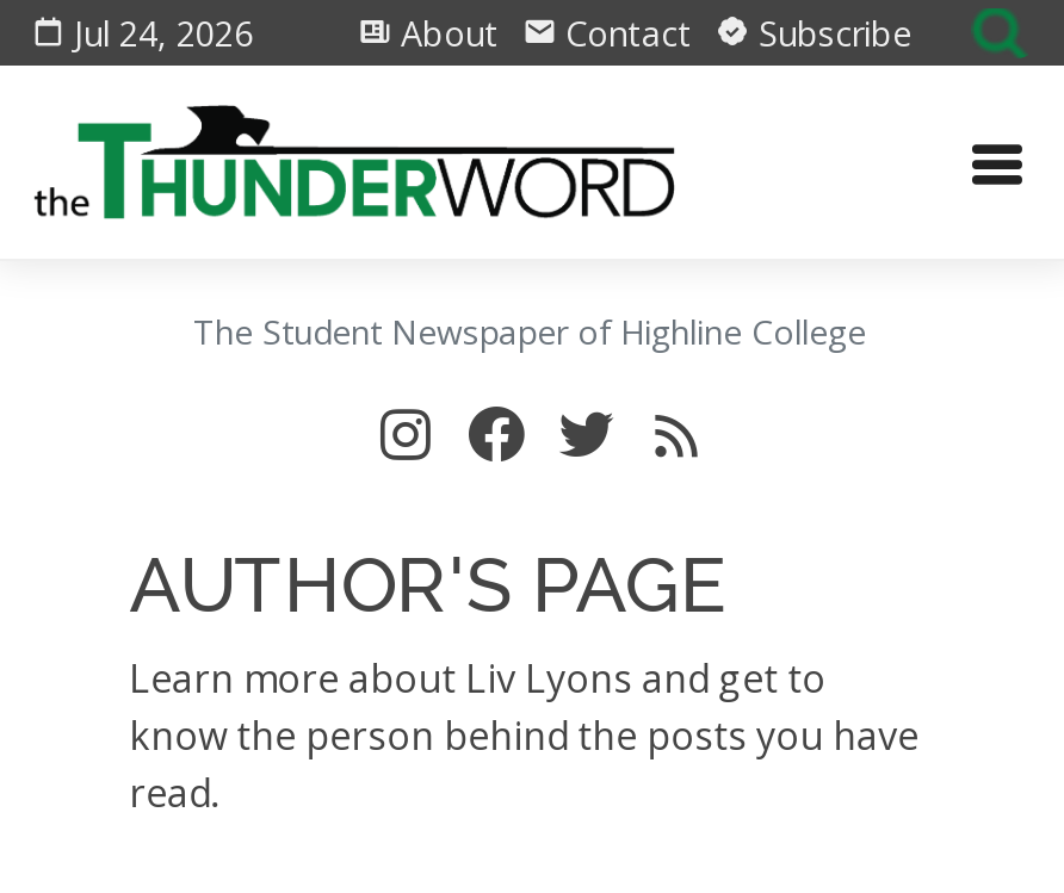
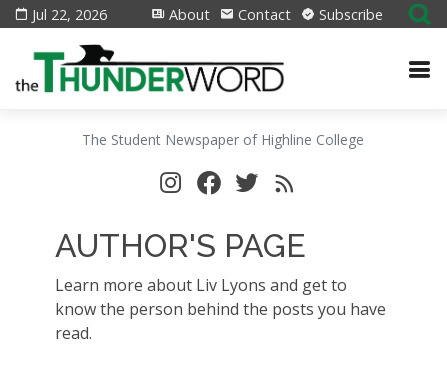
[74,11,253,56] Jul 24, 2026 -> [32,5,107,24] Jul 22, 2026

